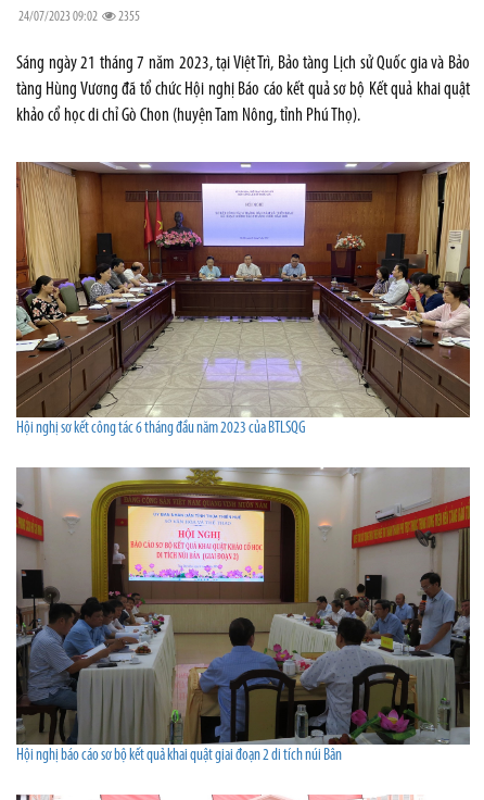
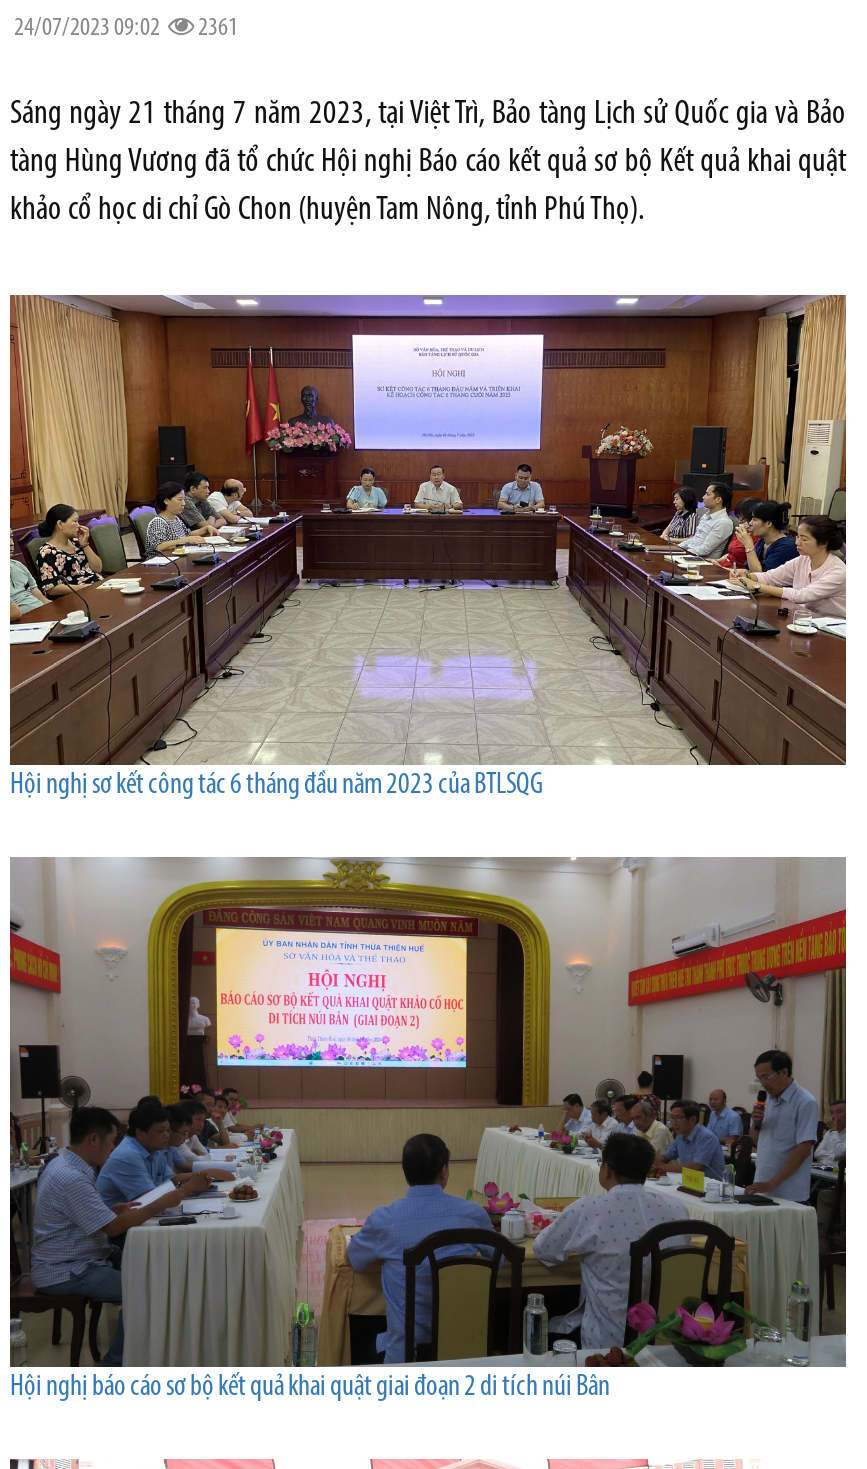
[18,10,140,24] 24/07/2023 09:02 2355 -> [14,16,238,42] 24/07/2023 09:02 2361

